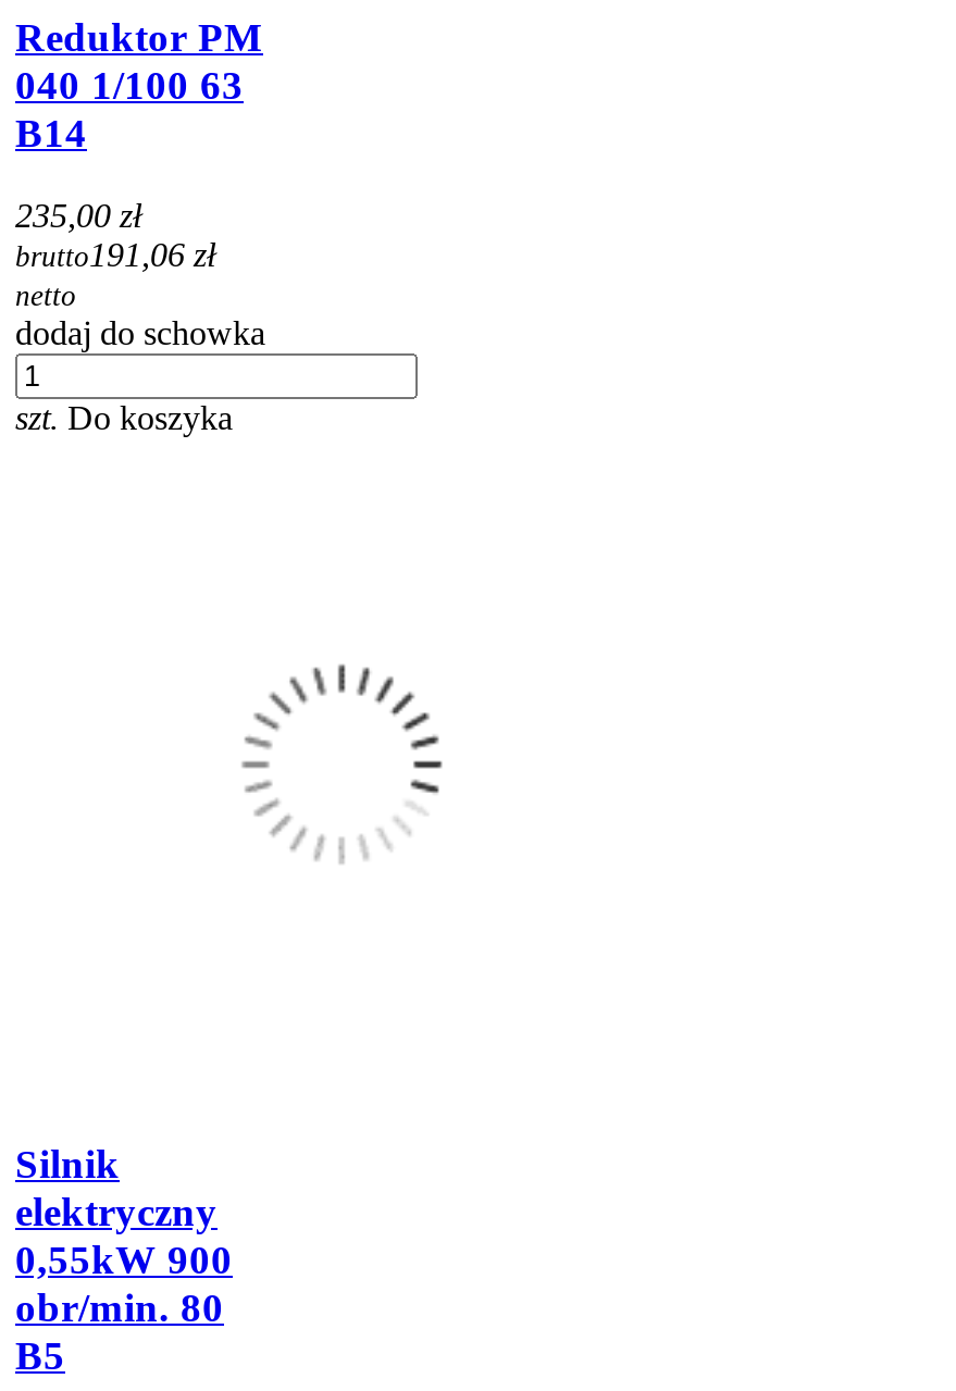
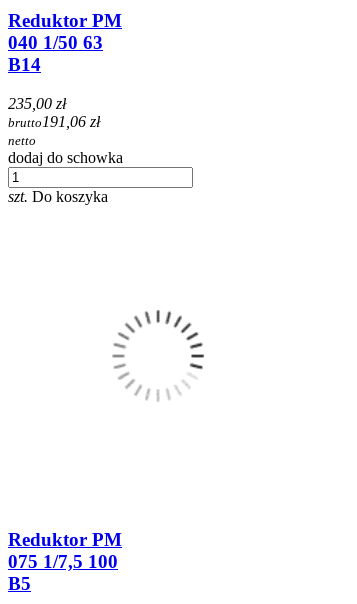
[15,61,244,107] 040 1/100 63 -> [8,32,103,53] 040 1/50 63
[15,1141,233,1330] Silnik | elektryczny | 0,55kW 900 | obr/min. 80 -> [8,528,122,571] Reduktor PM | 075 1/7,5 100

